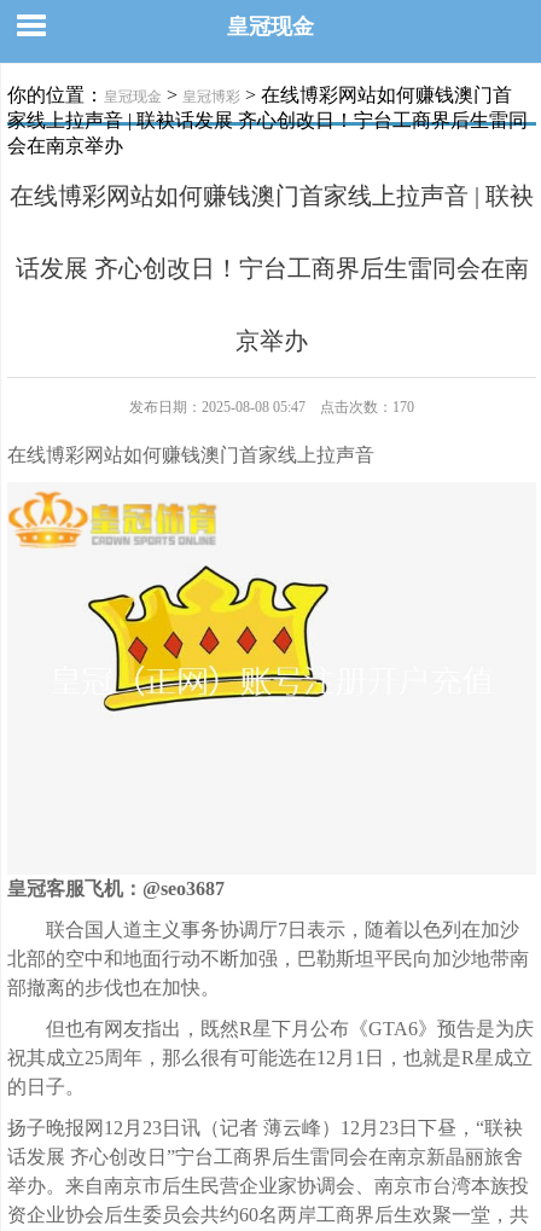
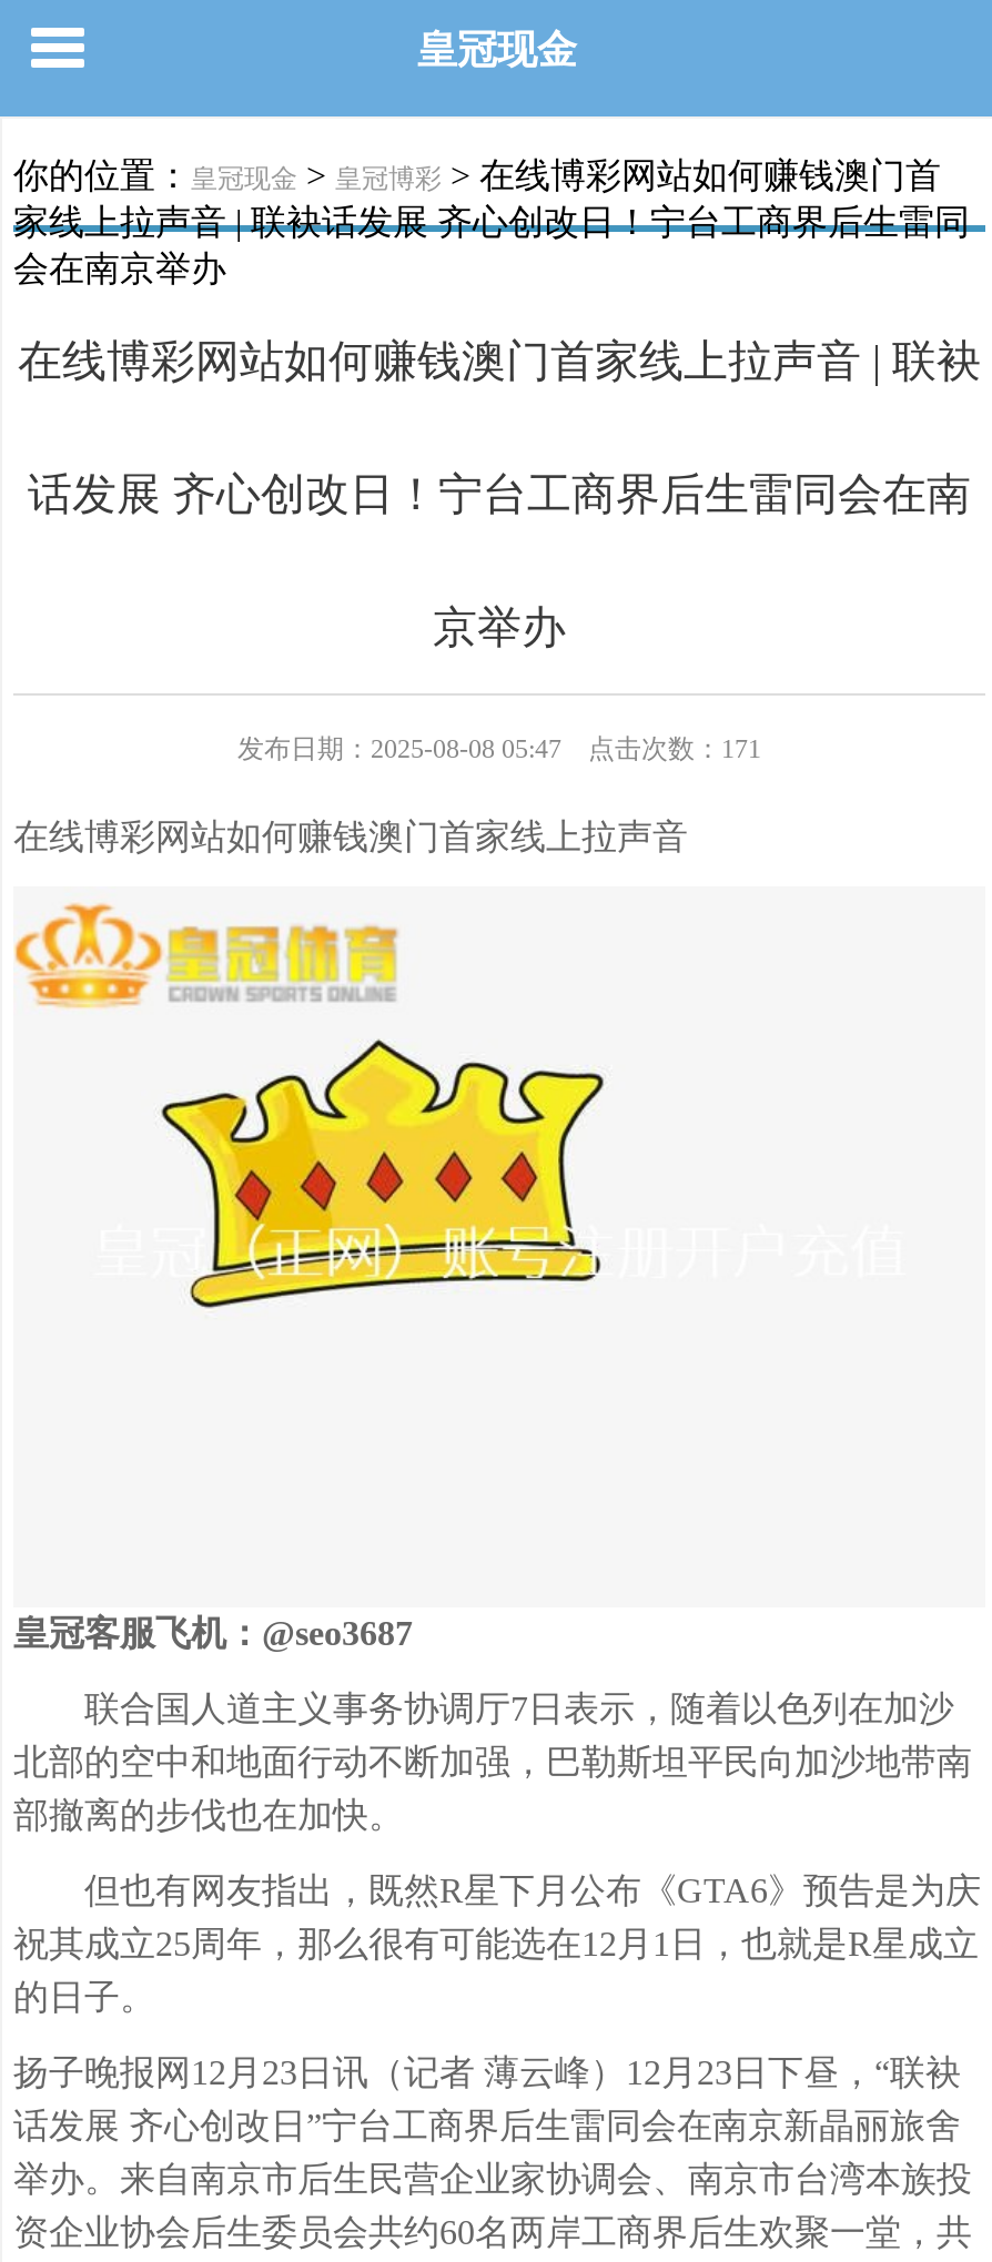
[129,399,414,416] 发布日期：2025-08-08 05:47 点击次数：170 -> [237,733,761,764] 发布日期：2025-08-08 05:47 点击次数：171

